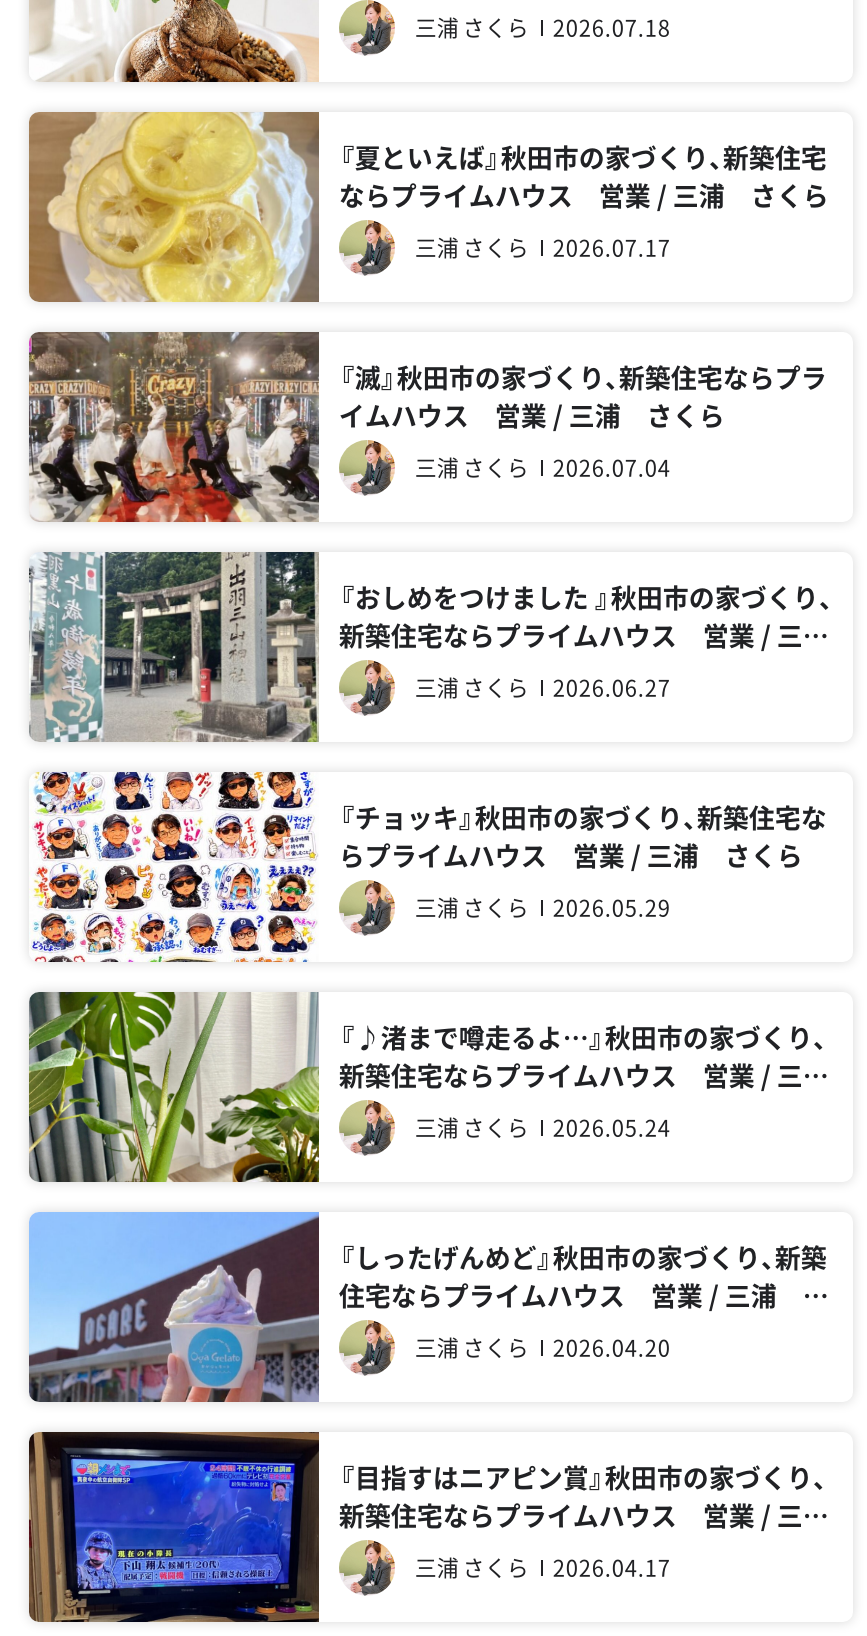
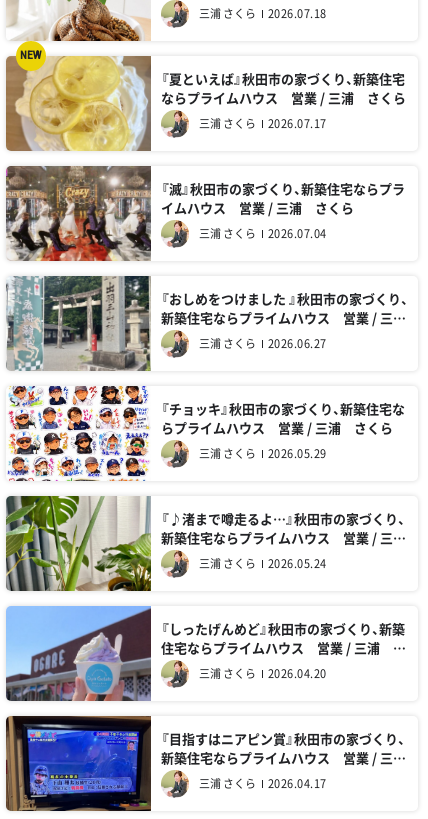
none -> [20,50,41,61] NEW

